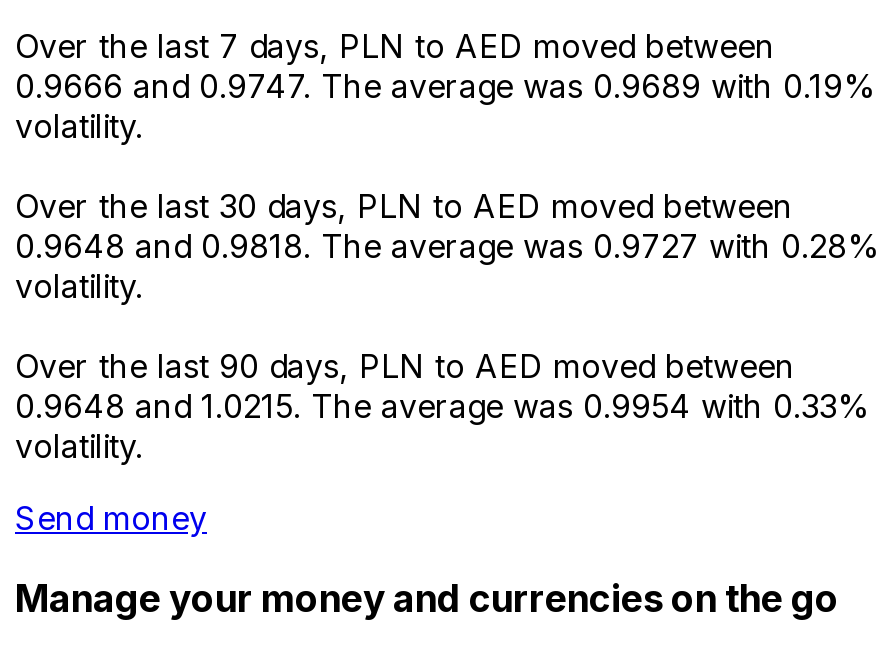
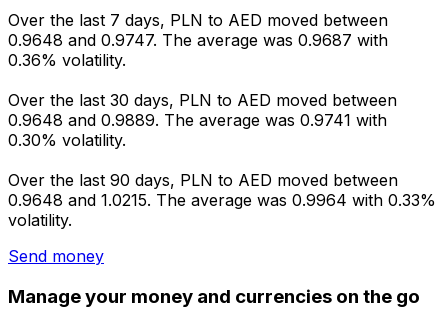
[15,66,875,146] 0.9666 and 0.9747. The average was 0.9689 with 0.19% | volatility. -> [8,30,388,70] 0.9648 and 0.9747. The average was 0.9687 with | 0.36% volatility.
[15,226,879,306] 0.9648 and 0.9818. The average was 0.9727 with 0.28% | volatility. -> [8,110,387,150] 0.9648 and 0.9889. The average was 0.9741 with | 0.30% volatility.
[15,386,869,426] 0.9648 and 1.0215. The average was 0.9954 with 0.33% -> [8,190,436,210] 0.9648 and 1.0215. The average was 0.9964 with 0.33%

